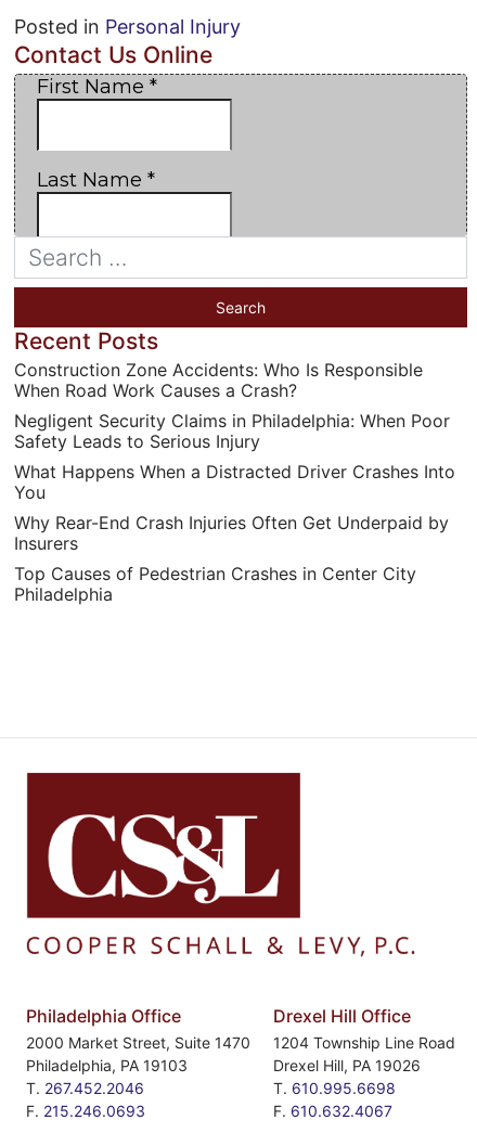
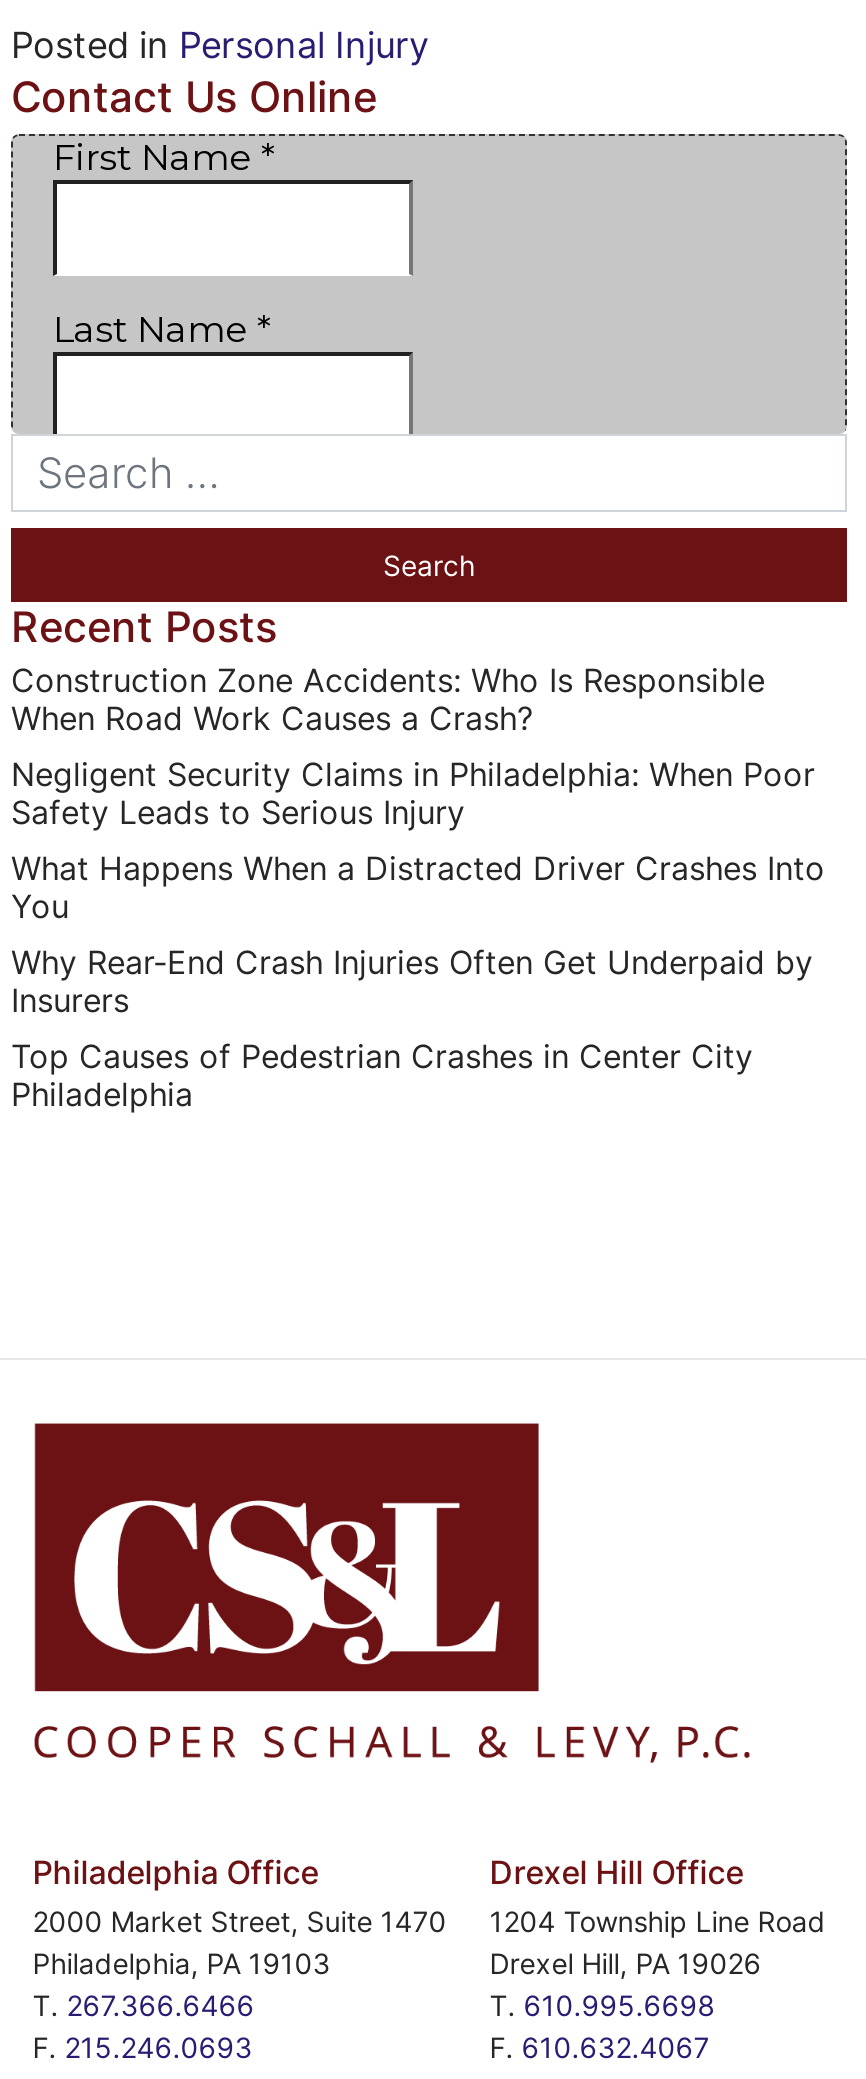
[26,1079,144,1097] T. 267.452.2046 -> [33,1988,255,2022] T. 267.366.6466

